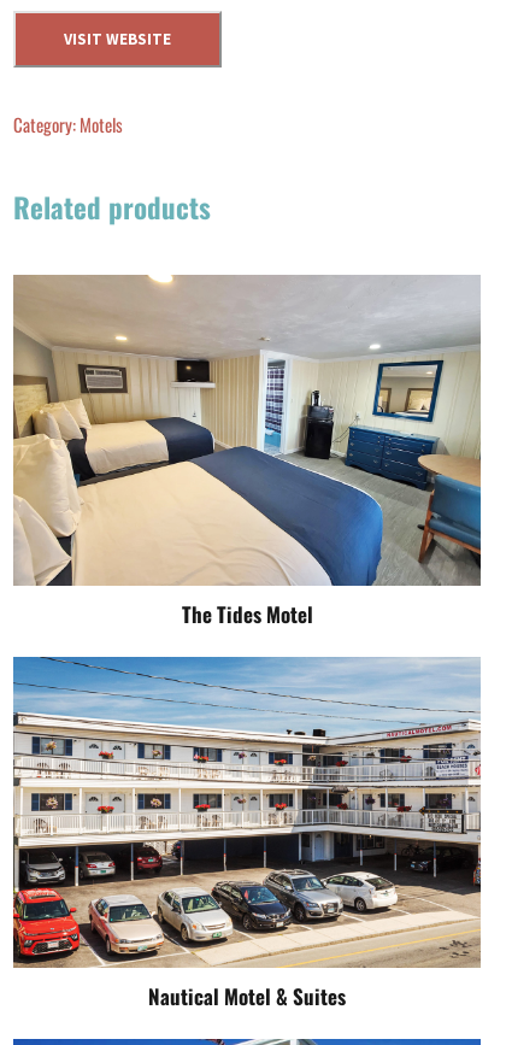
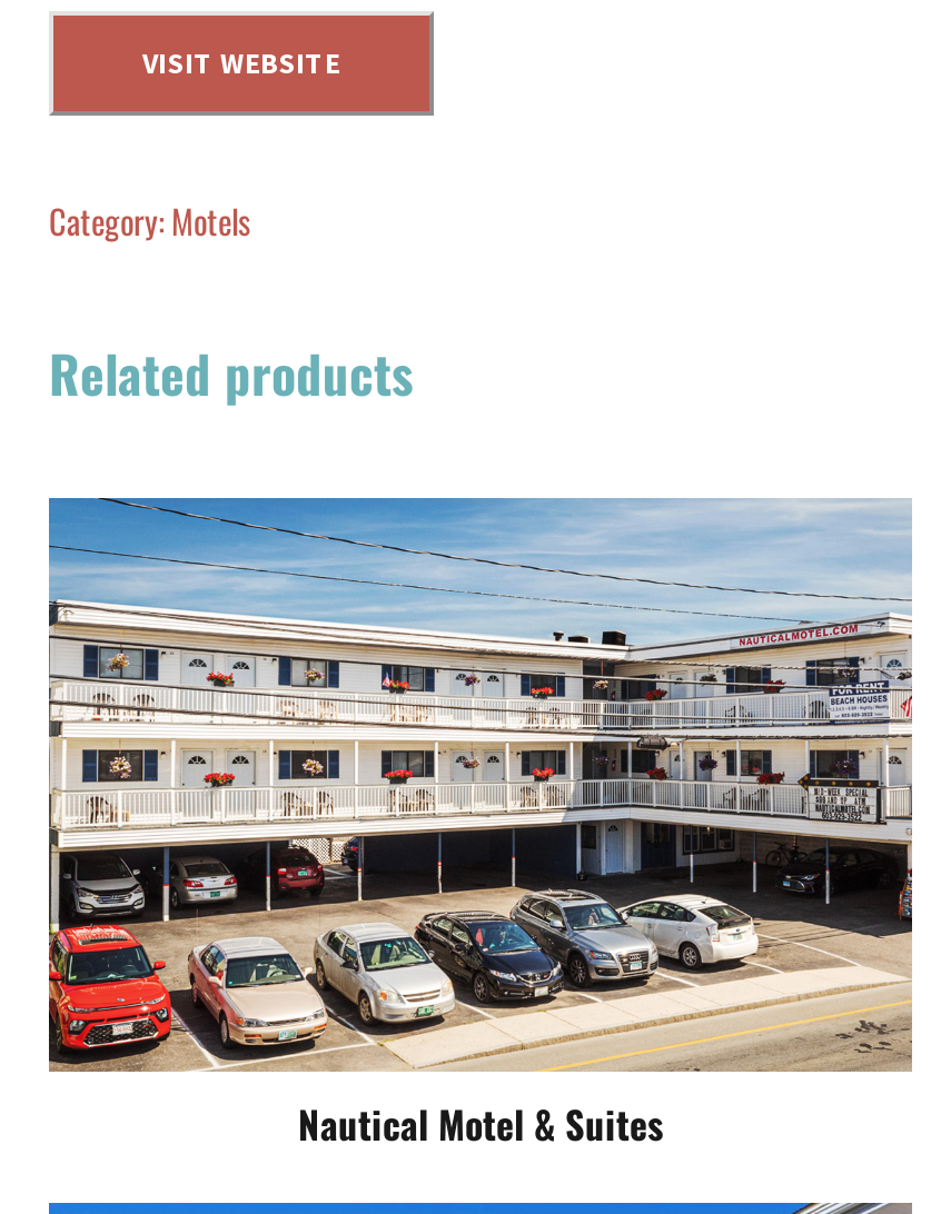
[12,274,482,629] [image] | The Tides Motel -> none

